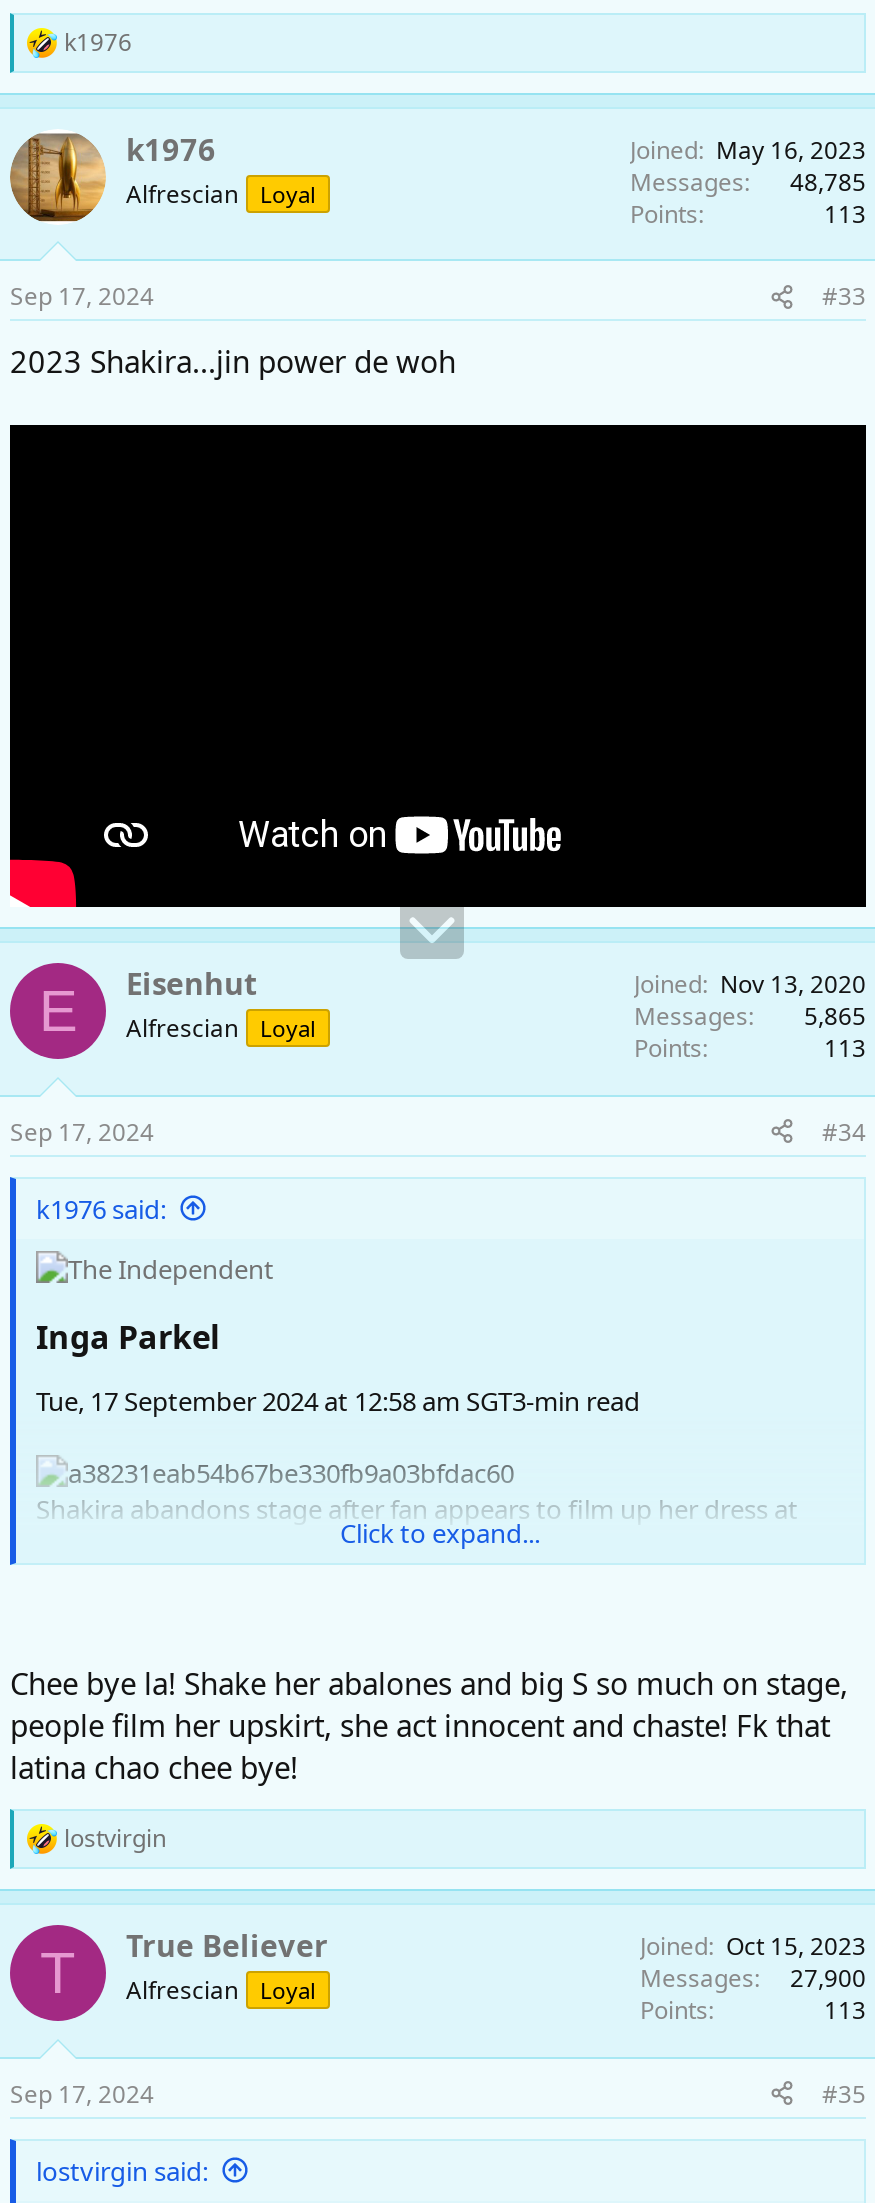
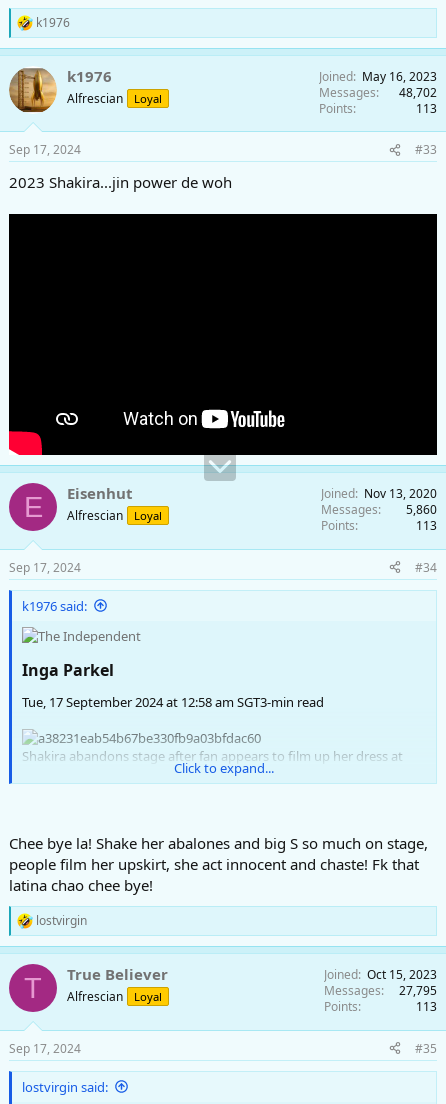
[630,165,866,199] Messages 48,785 -> [319,84,437,101] Messages 48,702
[634,999,866,1033] Messages 5,865 -> [321,501,437,518] Messages 5,860
[640,1961,866,1995] Messages 27,900 -> [324,982,437,999] Messages 27,795

